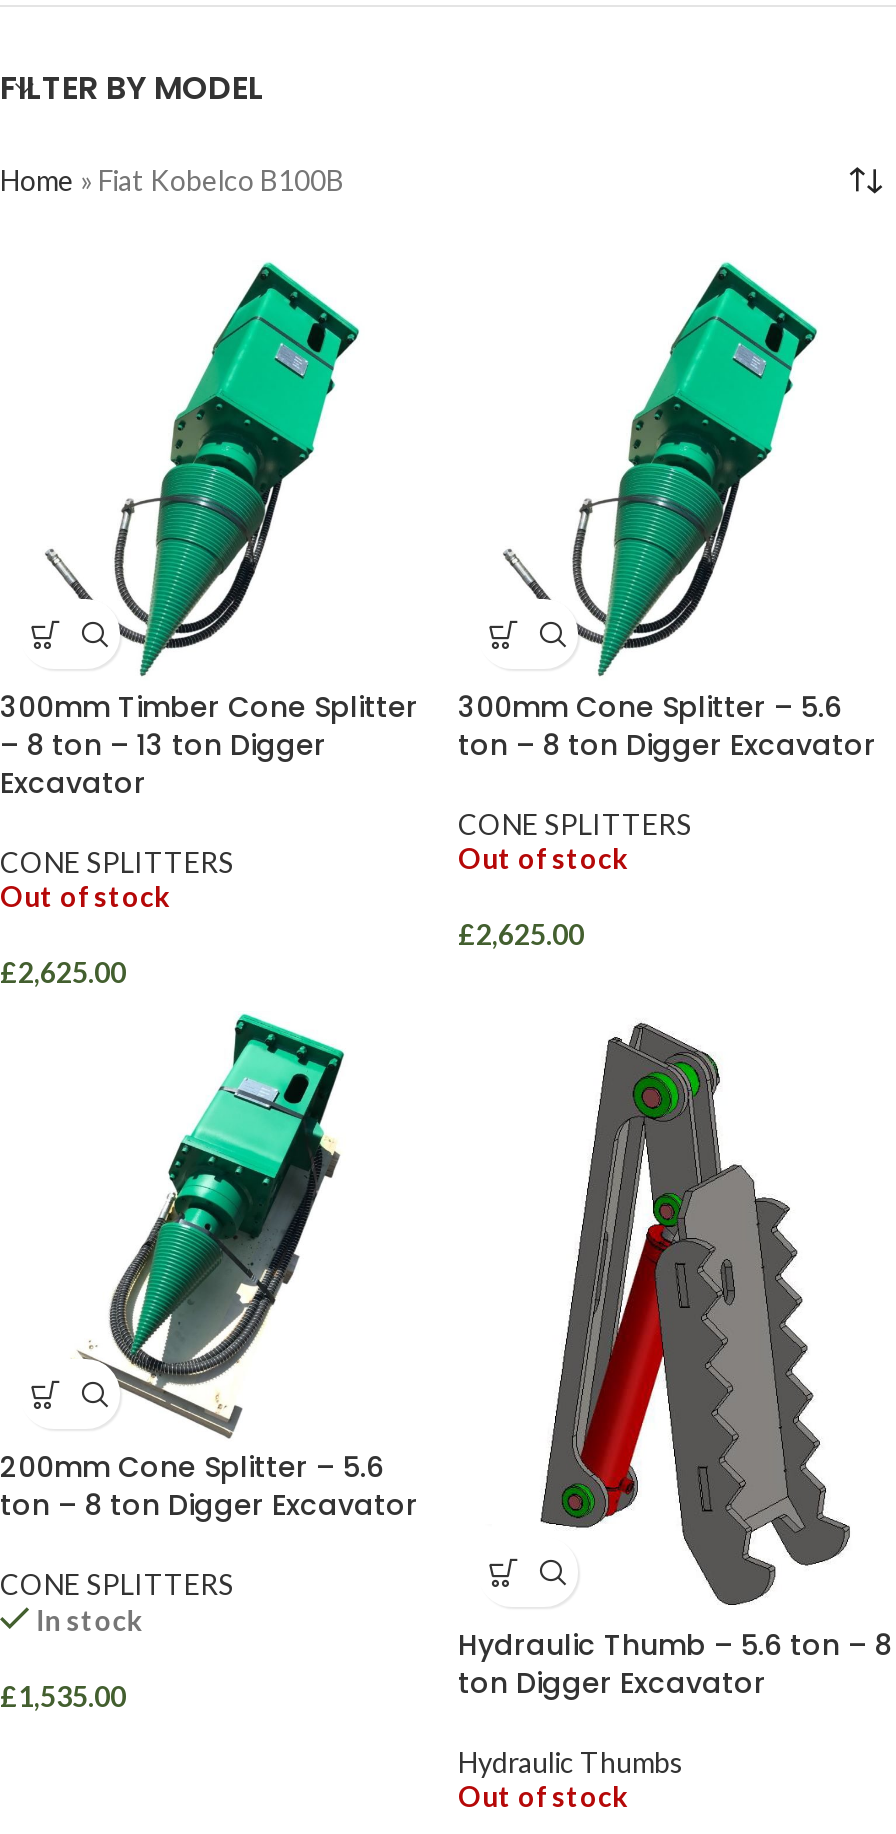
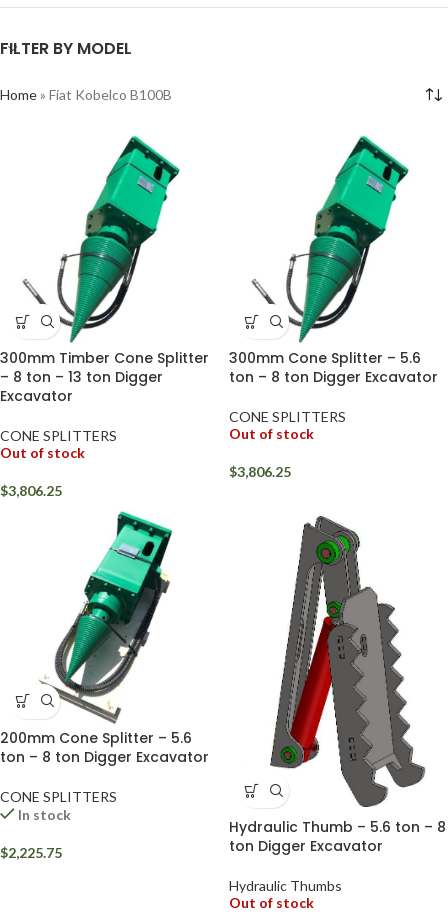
[458,918,584,952] £2,625.00 -> [229,463,291,480] $3,806.25
[0,956,126,990] £2,625.00 -> [0,482,62,499] $3,806.25
[0,1679,126,1713] £1,535.00 -> [0,844,62,861] $2,225.75

